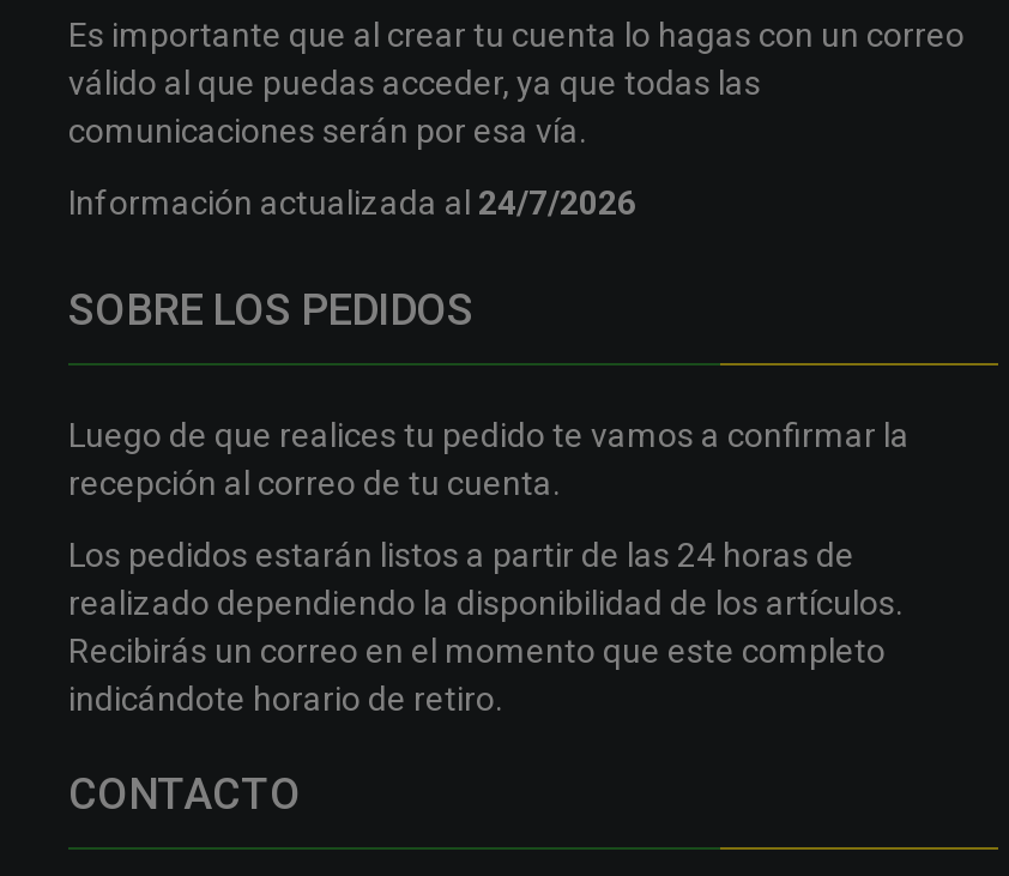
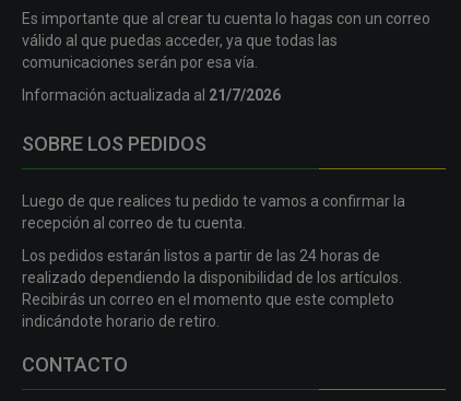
[68,183,636,221] Información actualizada al 24/7/2026 -> [22,86,281,104] Información actualizada al 21/7/2026

